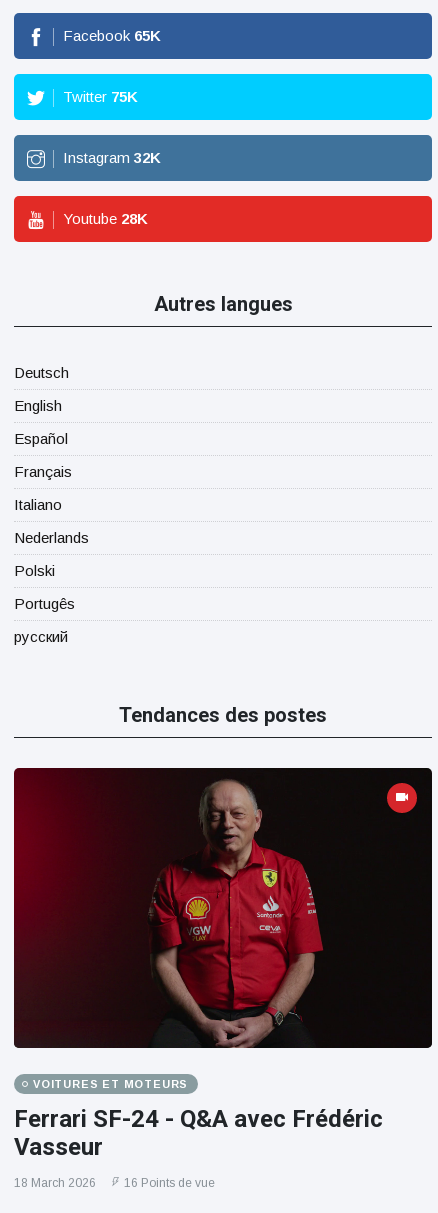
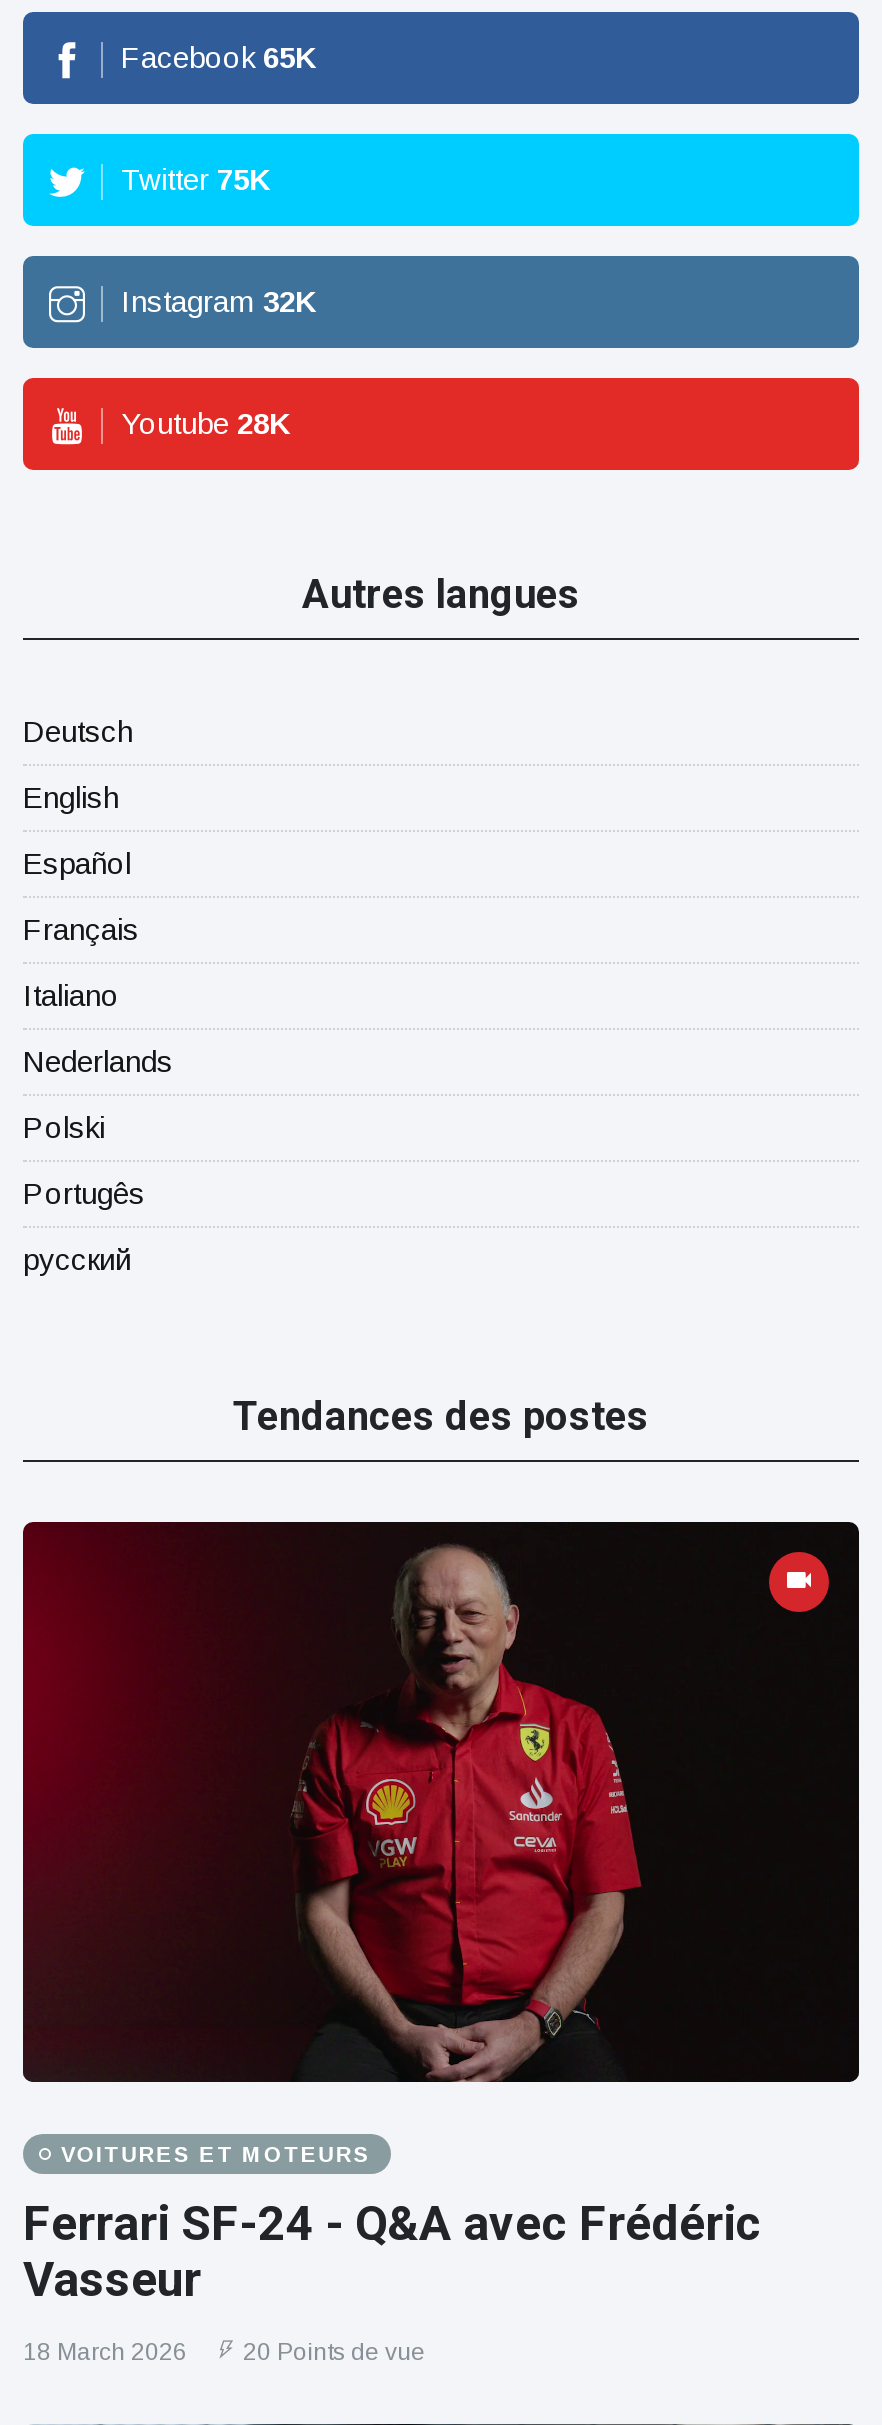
[14,1176,215,1190] 18 March 2026 16 Points de vue -> [23,2339,425,2367] 18 March 2026 20 Points de vue

